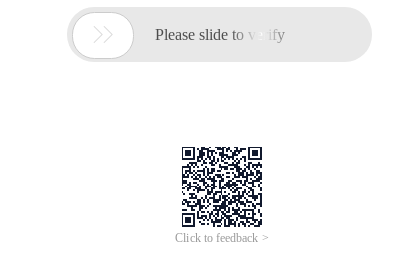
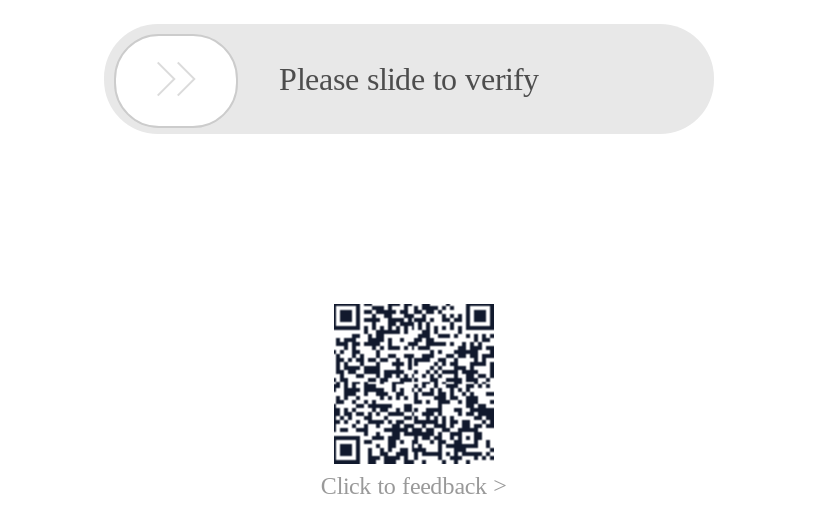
[182,147,263,228] [image] -> [332,302,496,466] [image]

